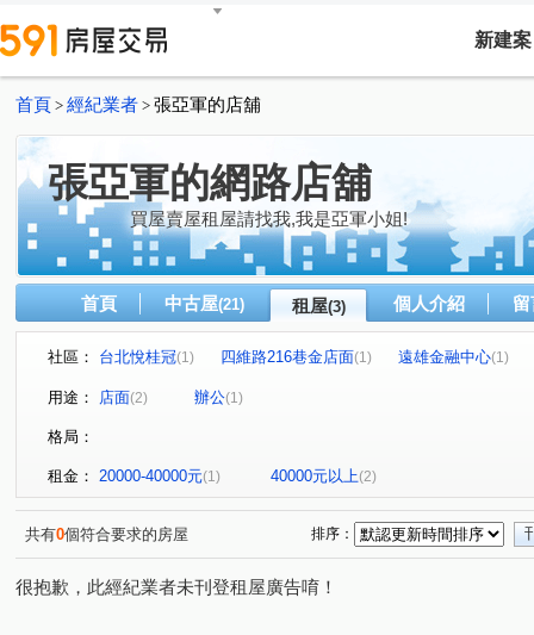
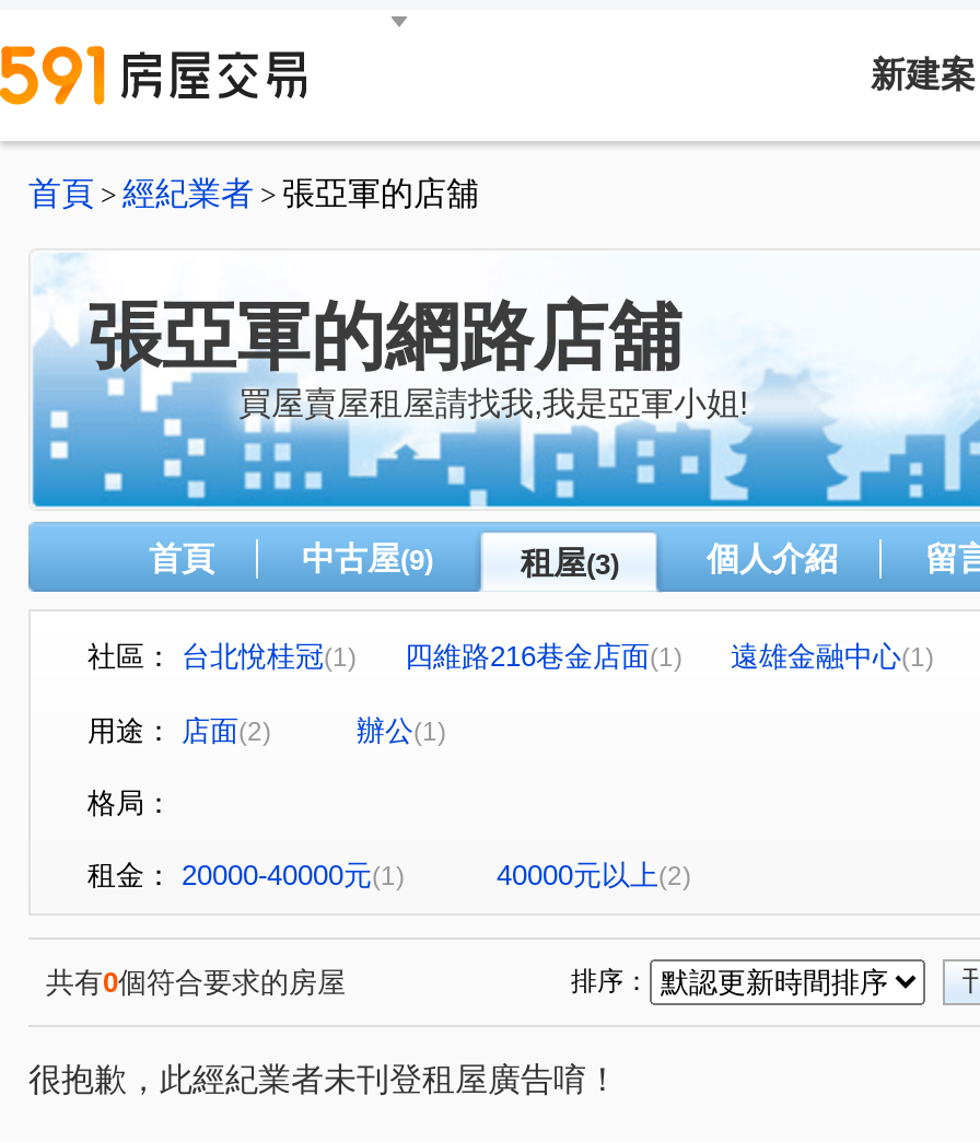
[164,293,244,313] 中古屋(21) -> [302,539,433,576] 中古屋(9)

